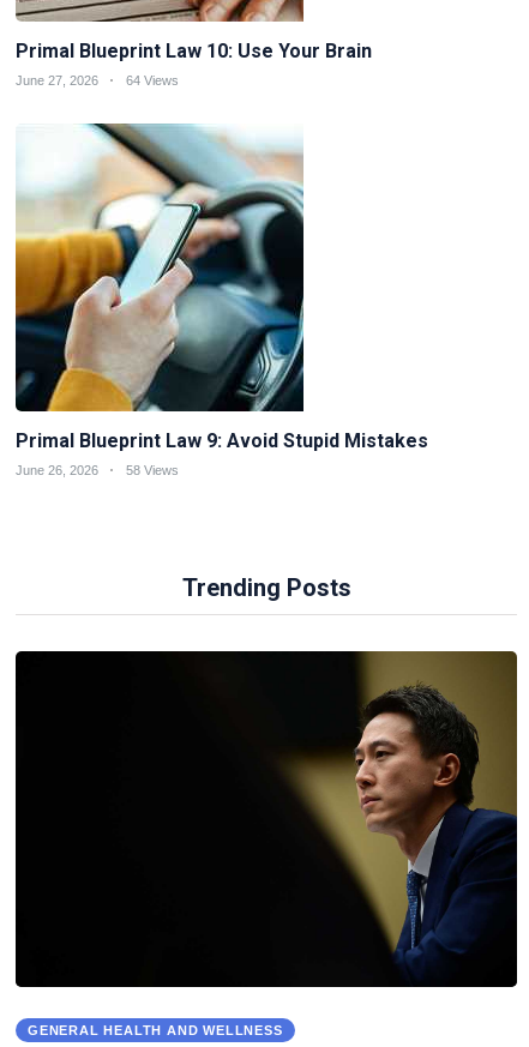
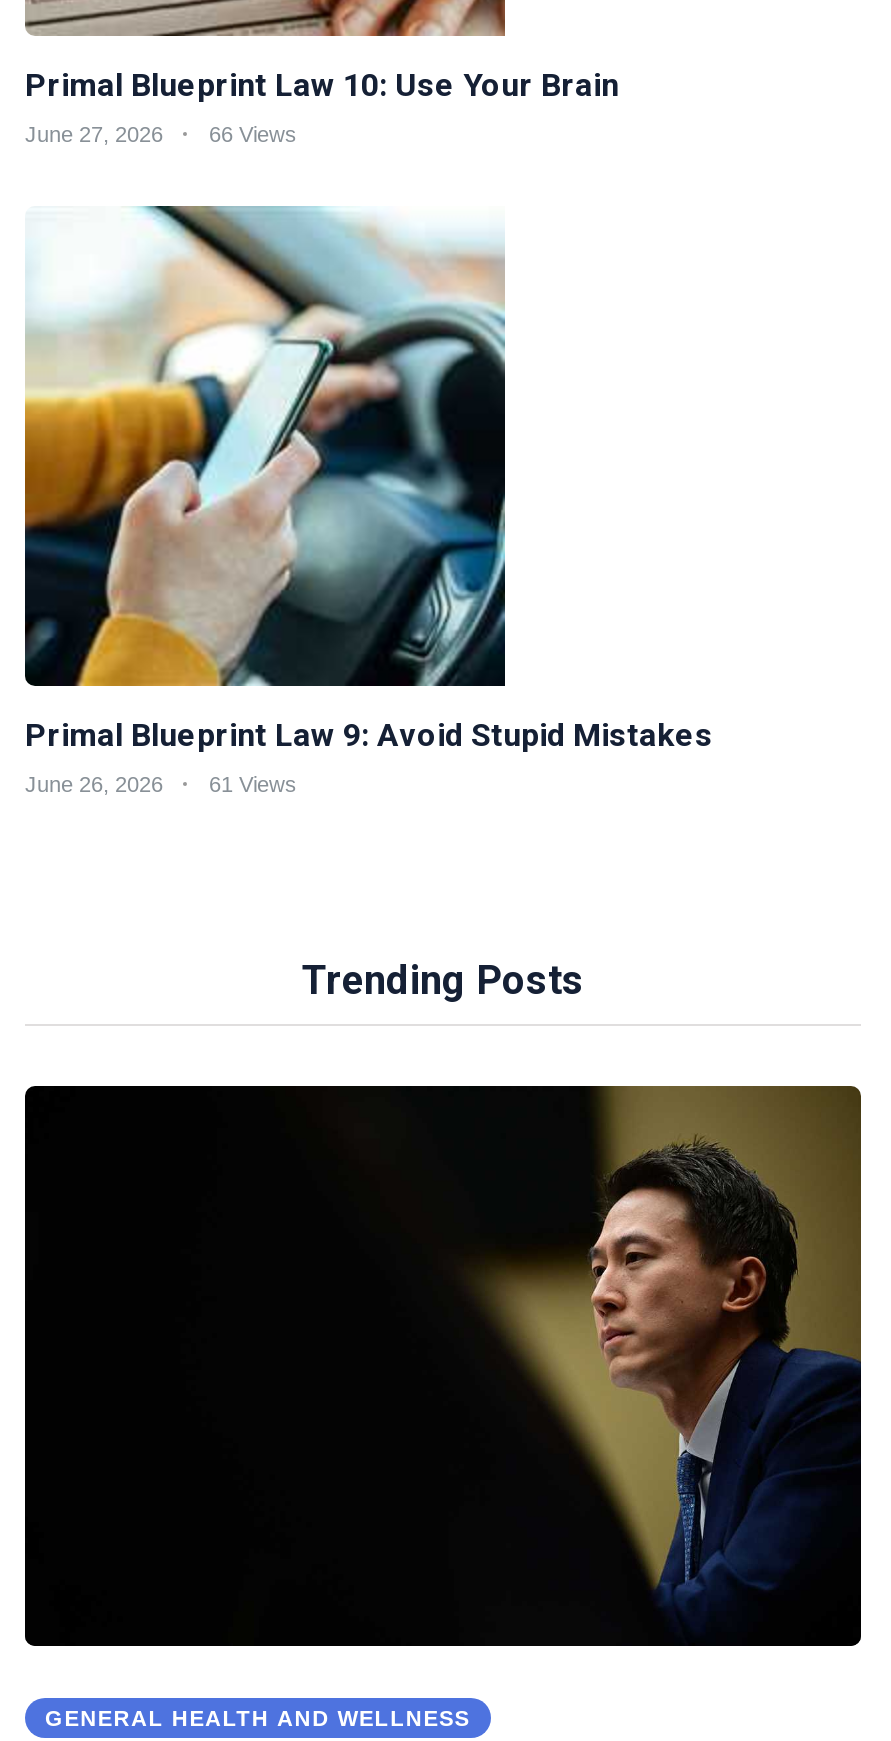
[16,73,179,88] June 27, 2026 64 Views -> [25,122,297,146] June 27, 2026 66 Views
[16,463,179,477] June 26, 2026 58 Views -> [25,772,297,796] June 26, 2026 61 Views

